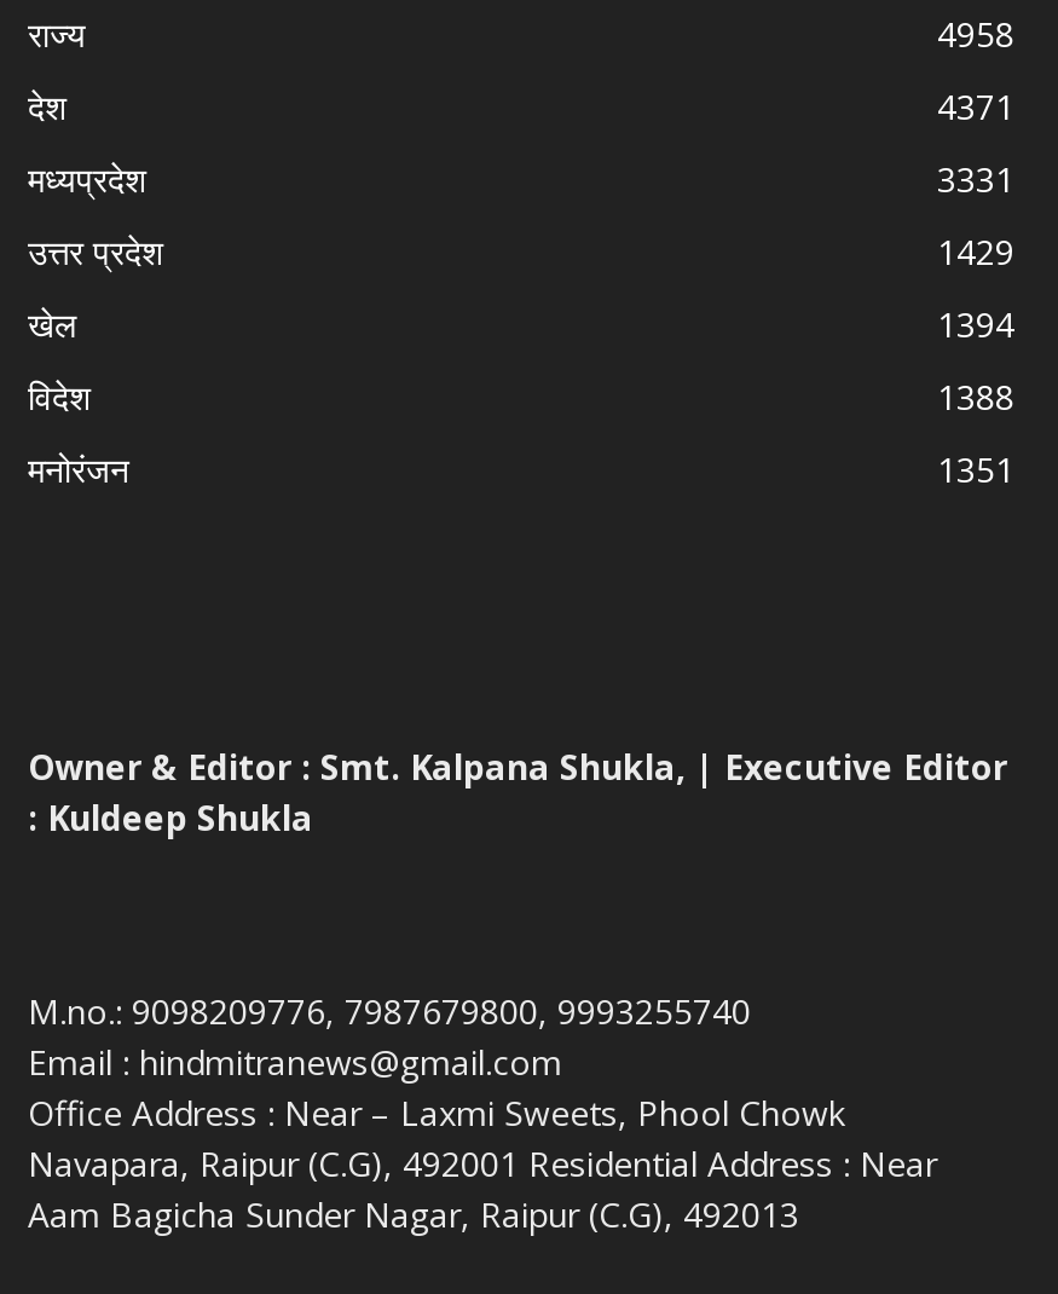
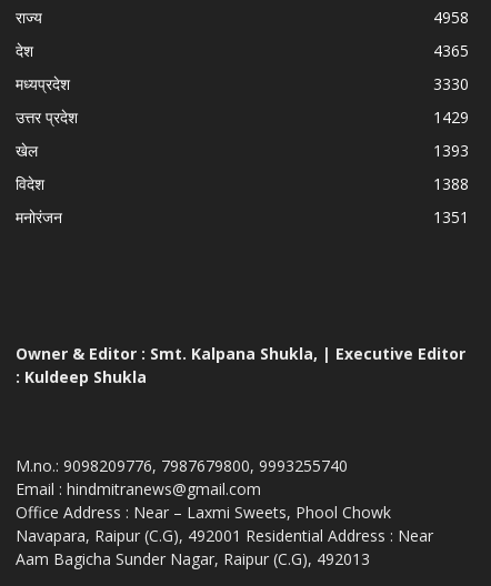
[937,83,1014,129] 4371 -> [433,40,469,61] 4365
[937,155,1014,201] 3331 -> [433,73,469,94] 3330
[937,300,1014,346] 1394 -> [433,140,469,161] 1393

